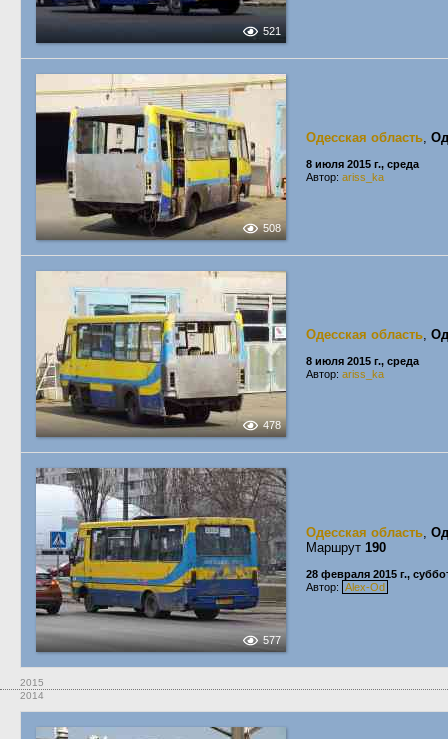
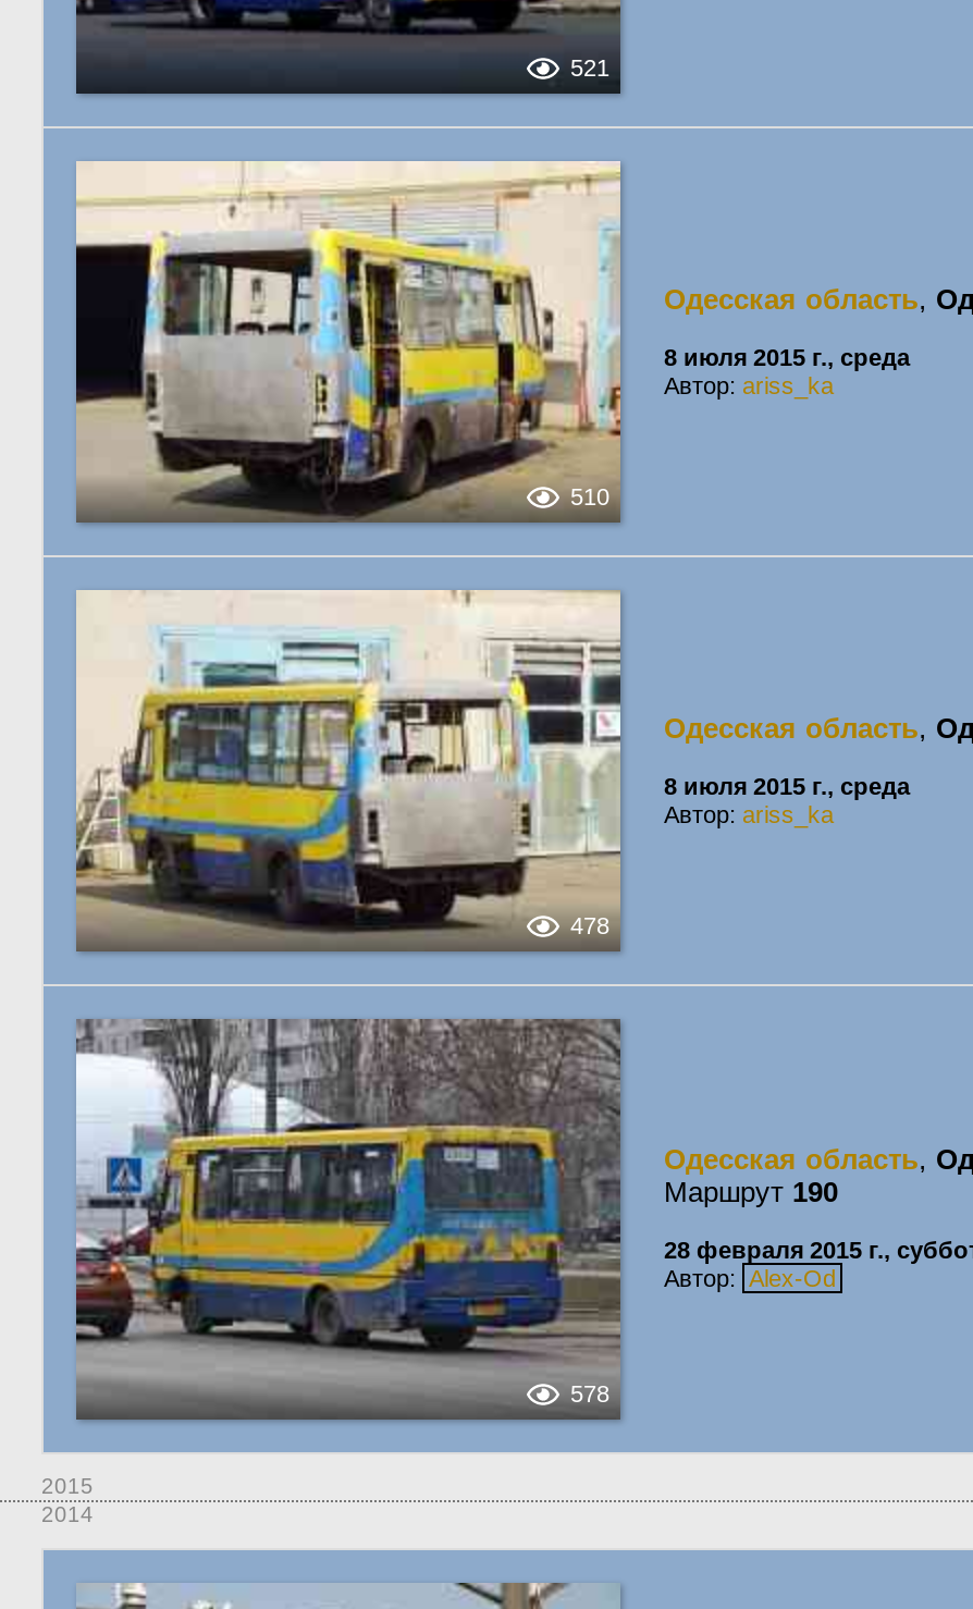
[263,222,281,234] 508 -> [570,483,609,509] 510
[263,634,281,646] 577 -> [570,1380,609,1407] 578

